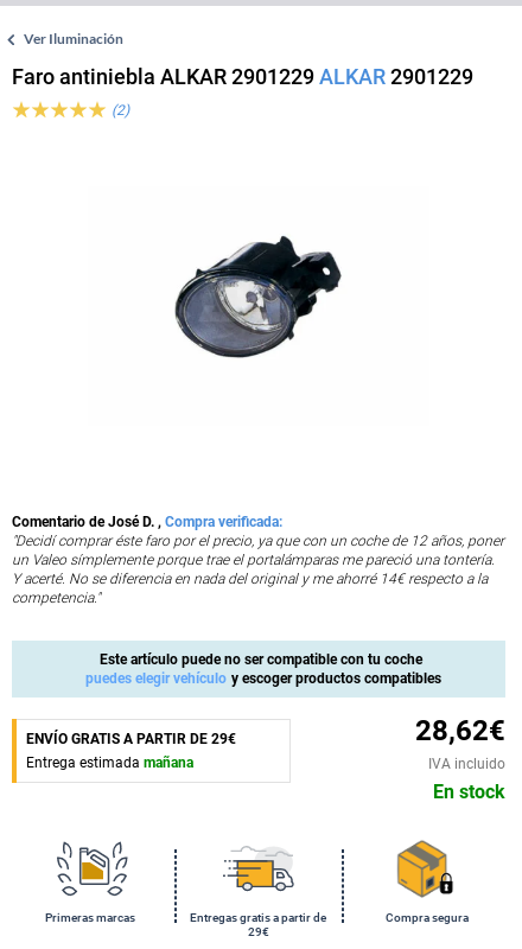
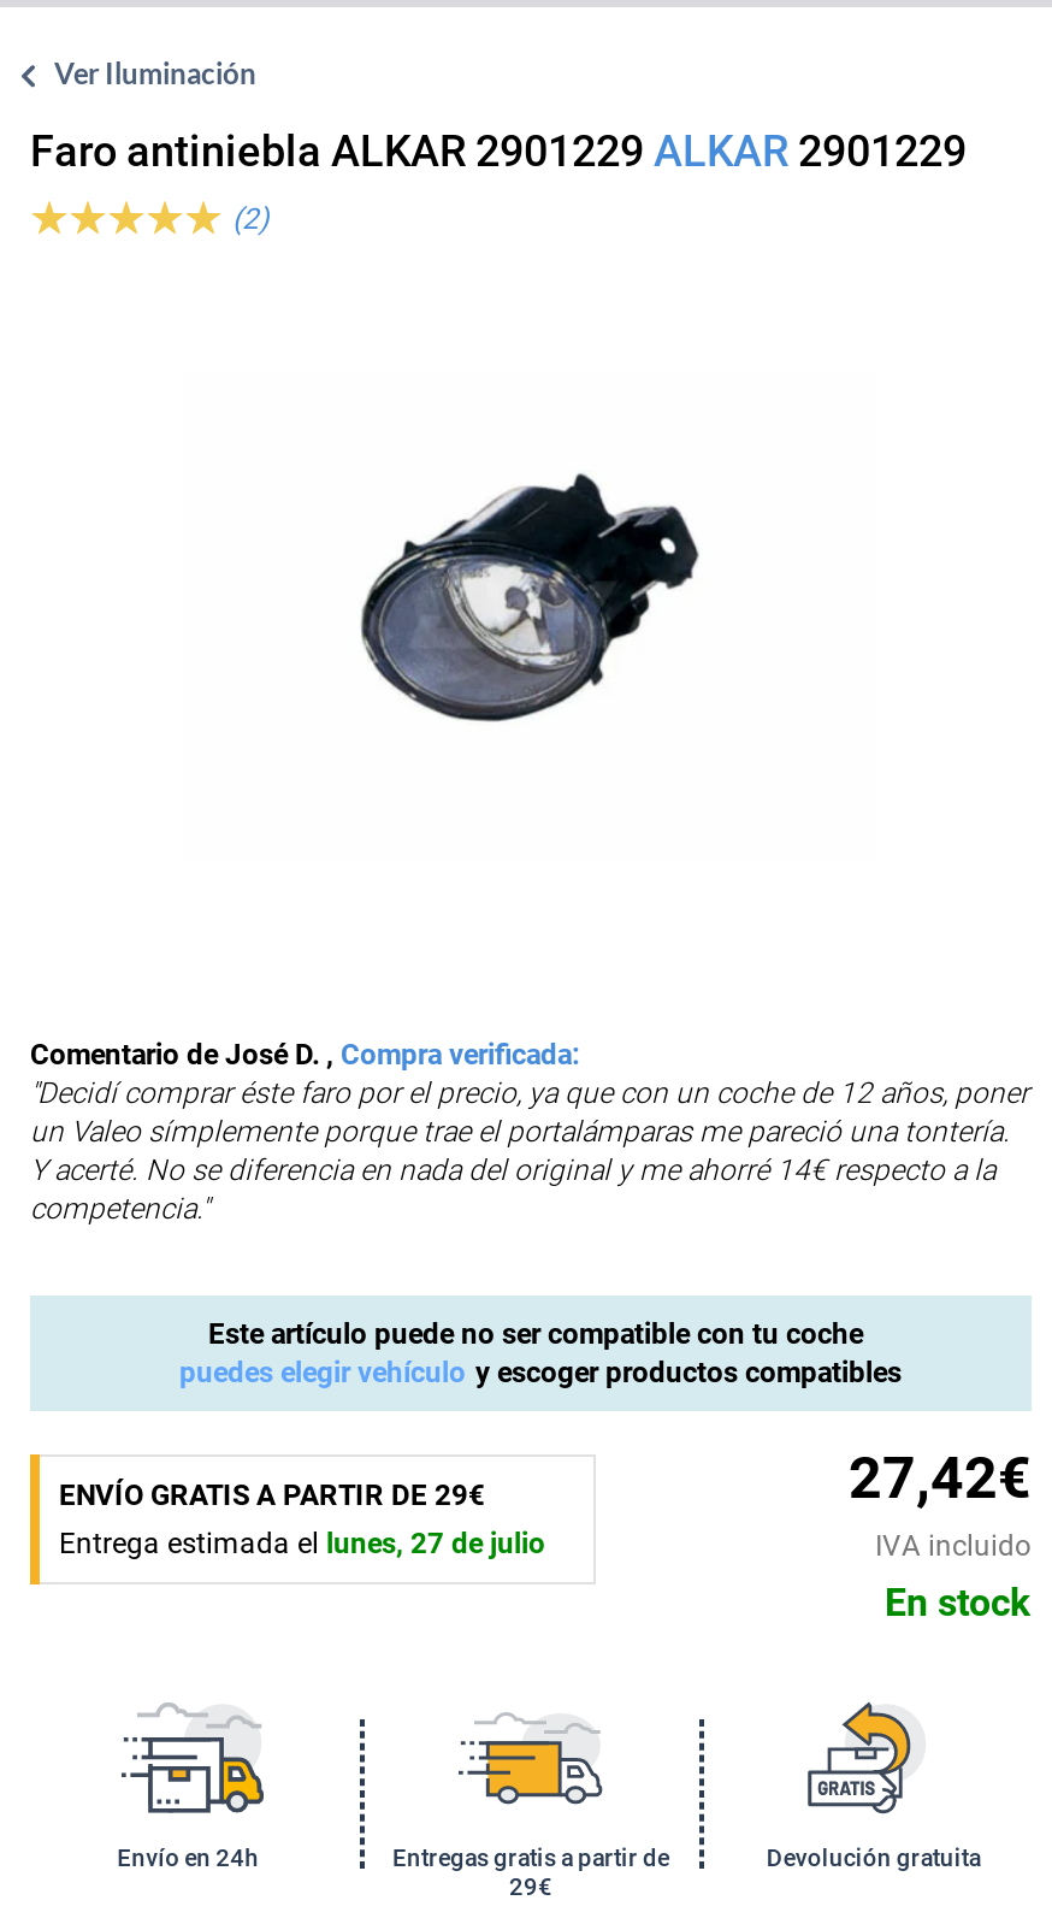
[415,714,505,747] 28,62€ -> [849,1445,1032,1512] 27,42€
[26,754,193,771] Entrega estimada mañana -> [59,1527,545,1560] Entrega estimada el lunes, 27 de julio
[45,841,135,924] [image] | Primeras marcas -> [117,1702,266,1871] [image] | Envío en 24h
[386,840,469,924] [image] | Compra segura -> [766,1702,981,1871] [image] | Devolución gratuita

